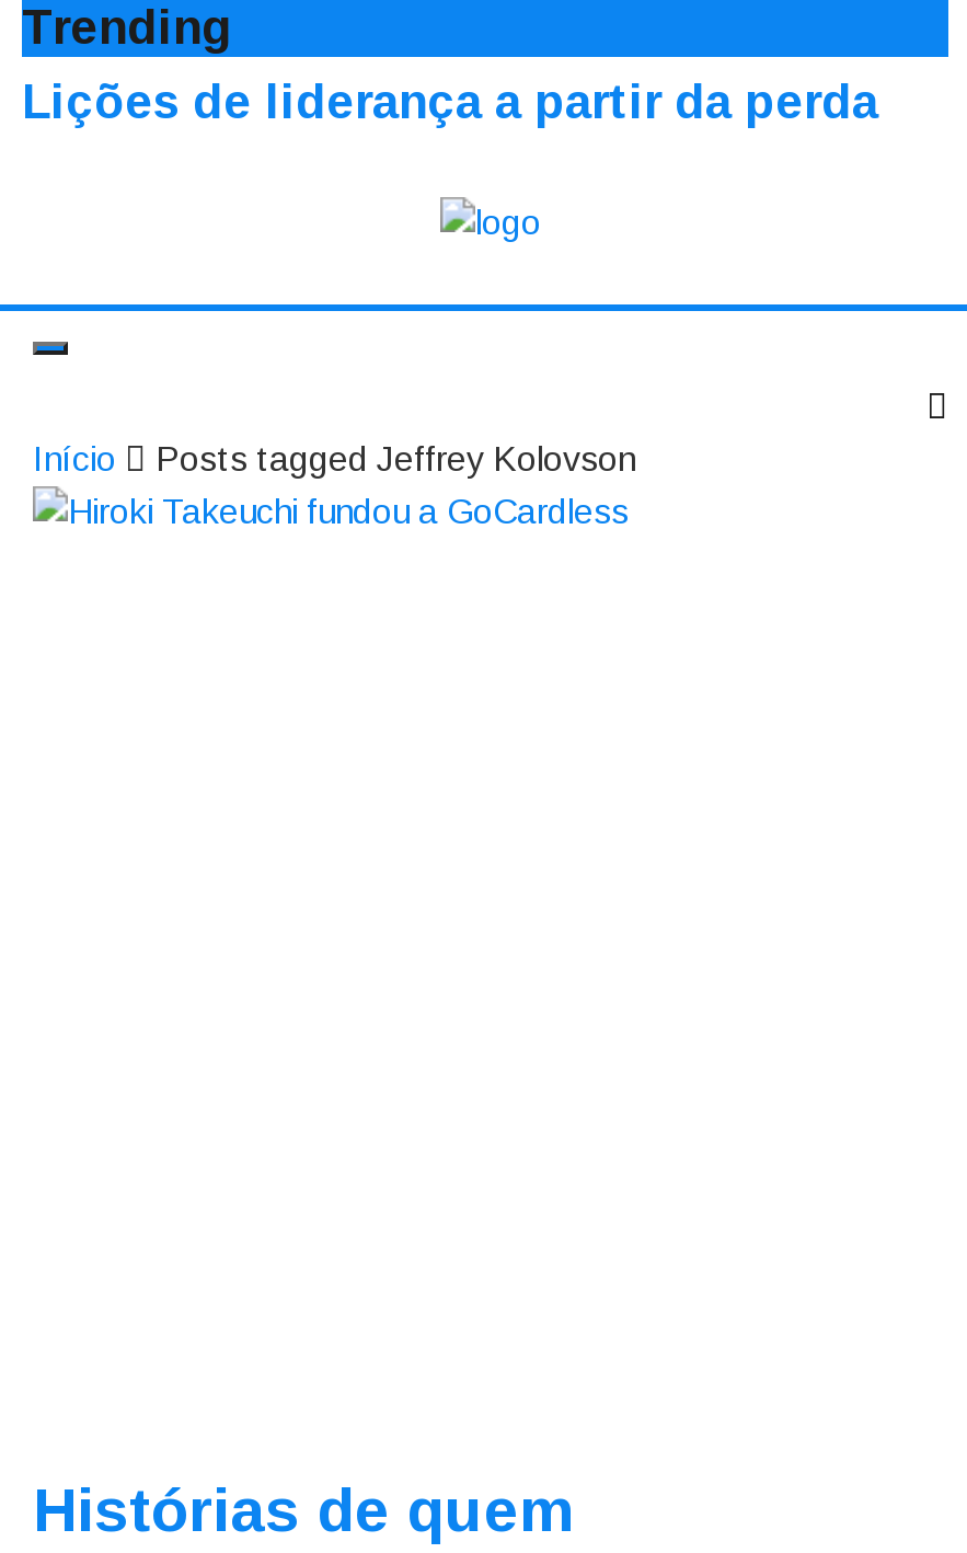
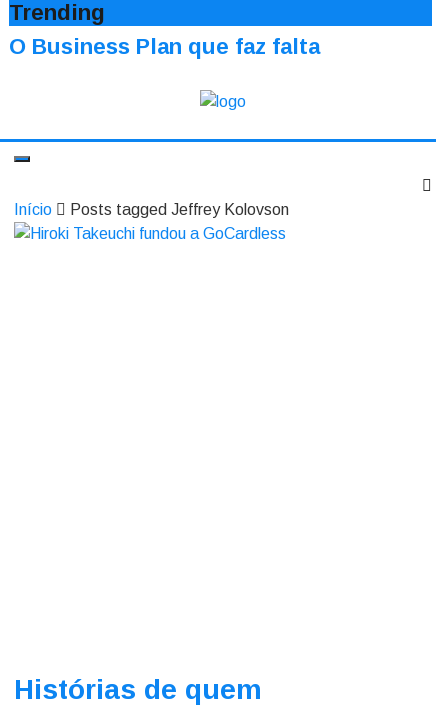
[22,74,878,129] Lições de liderança a partir da perda -> [9,34,320,59] O Business Plan que faz falta

